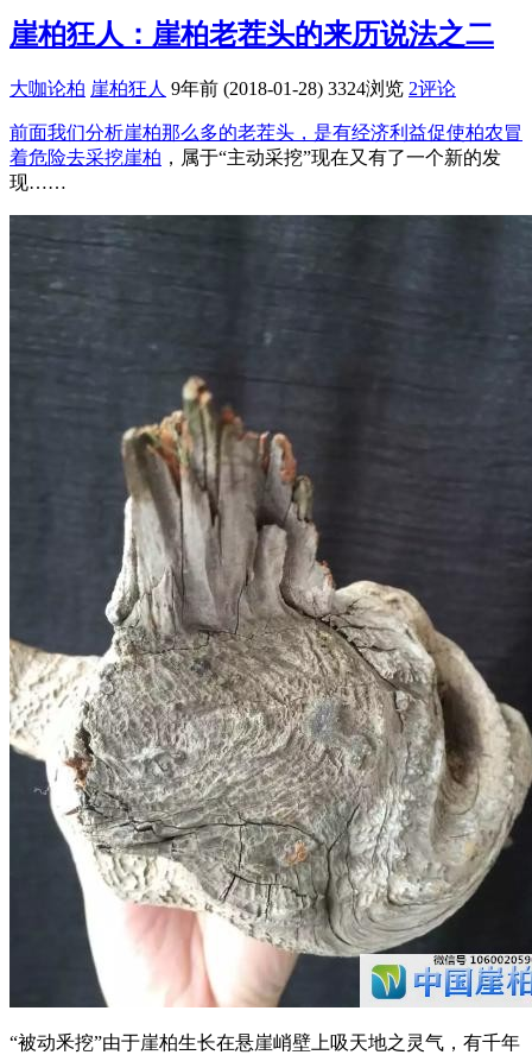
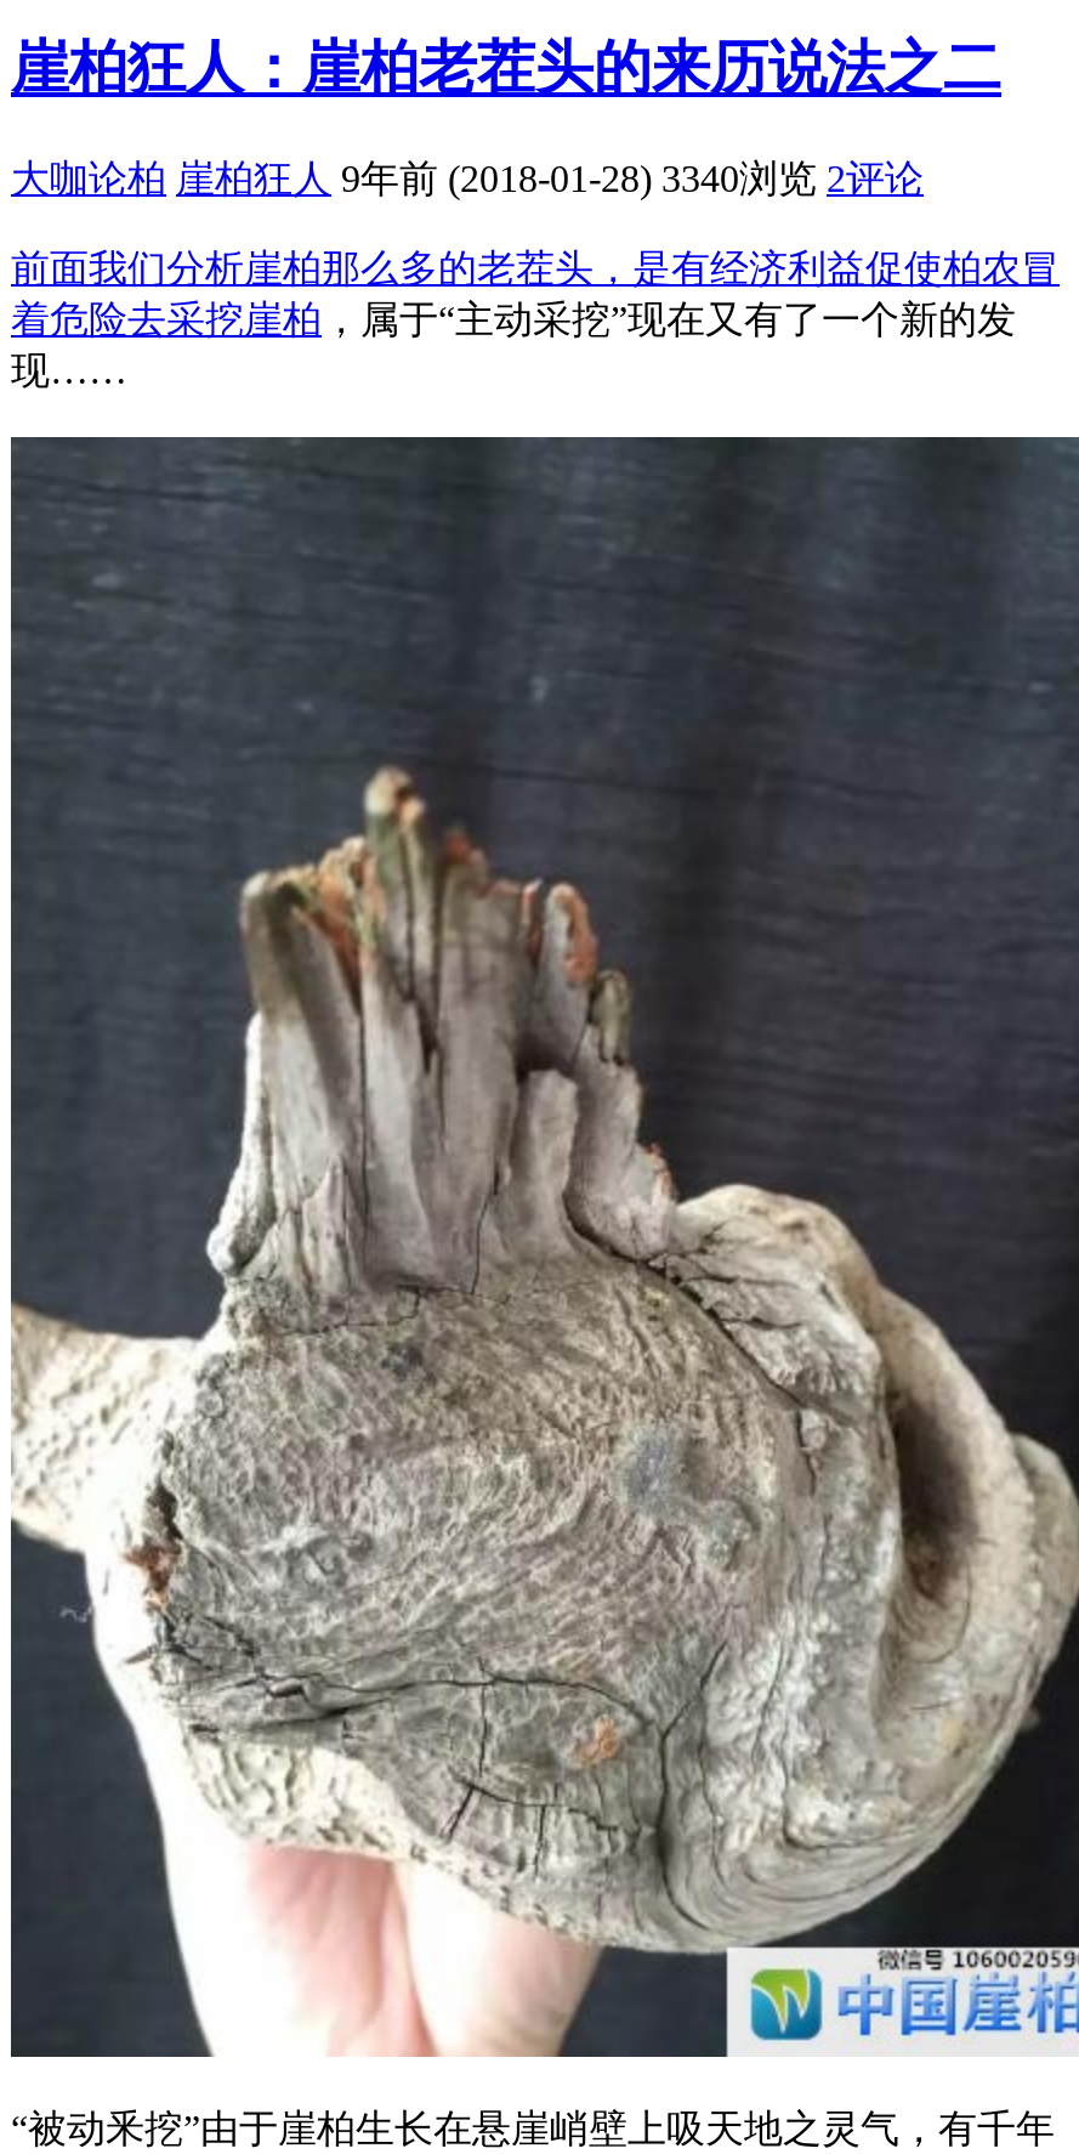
[9,78,456,98] 大咖论柏 崖柏狂人 9年前 (2018-01-28) 3324浏览 2评论 -> [11,157,924,199] 大咖论柏 崖柏狂人 9年前 (2018-01-28) 3340浏览 2评论

